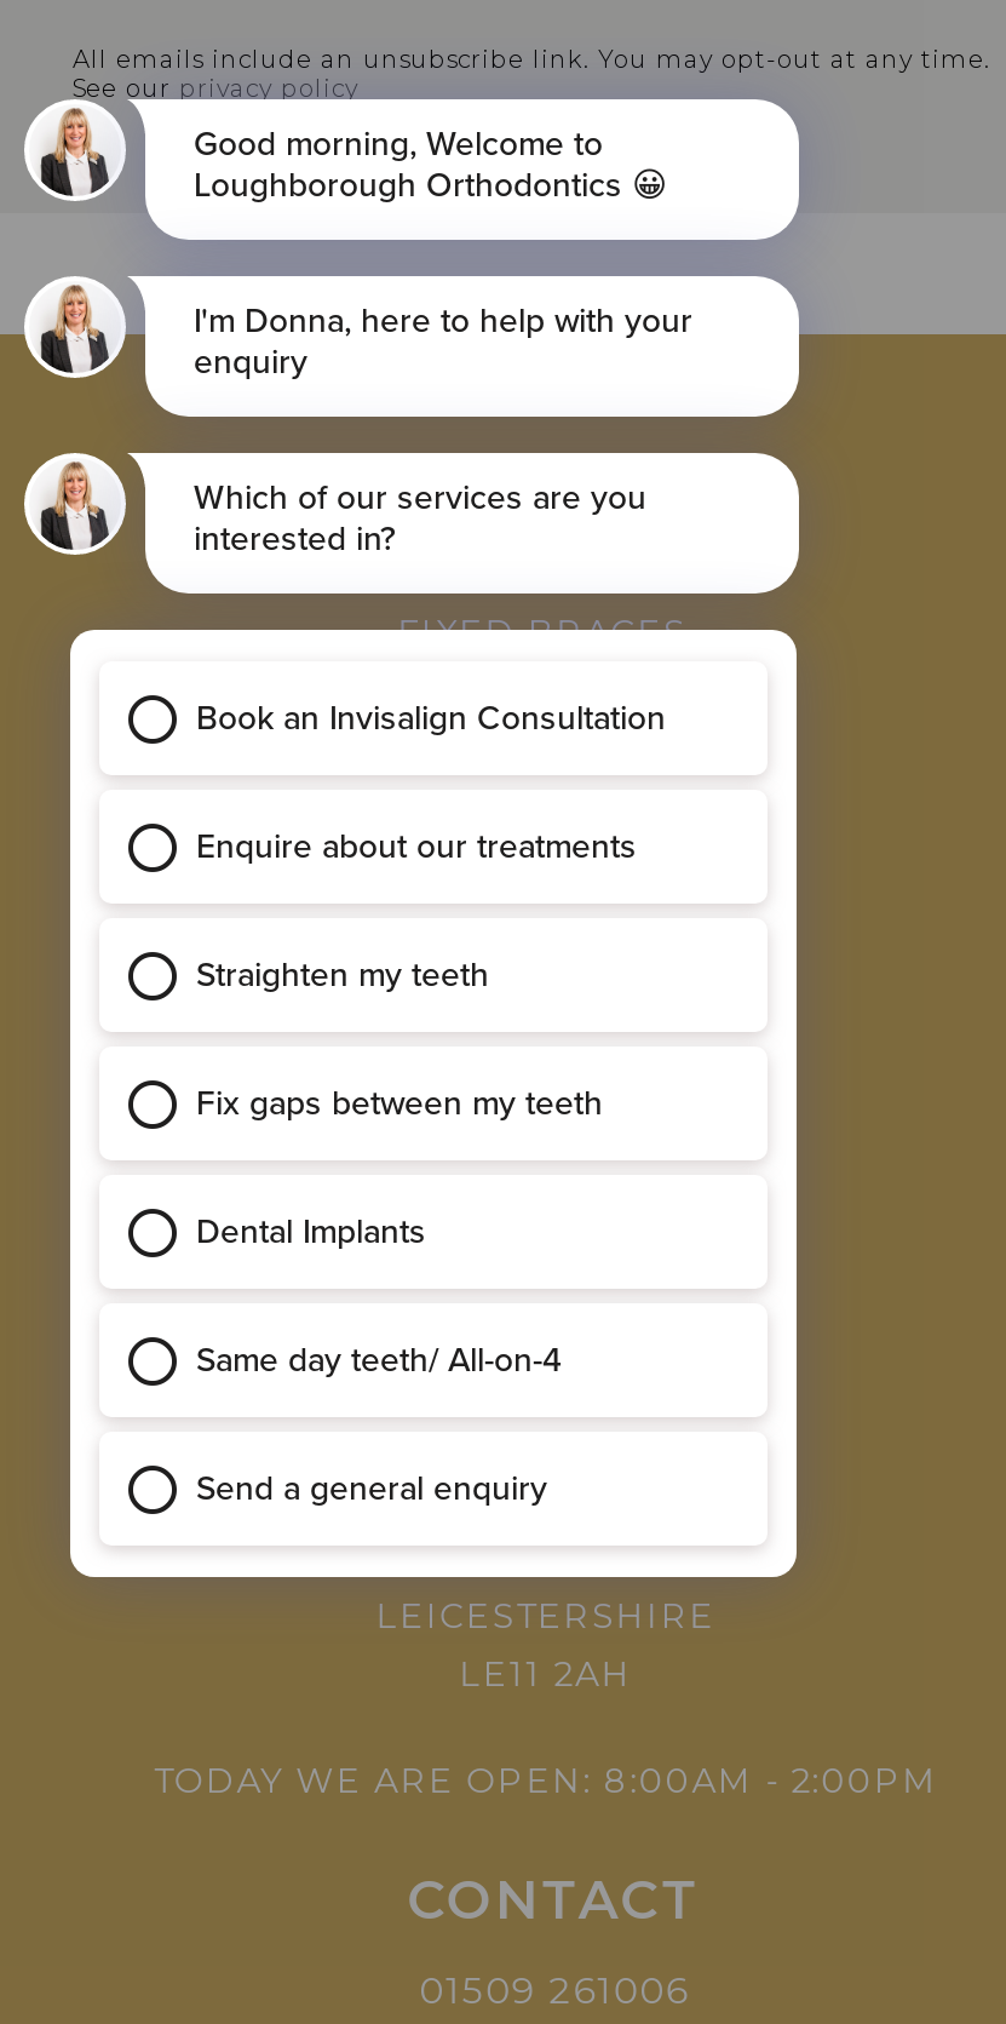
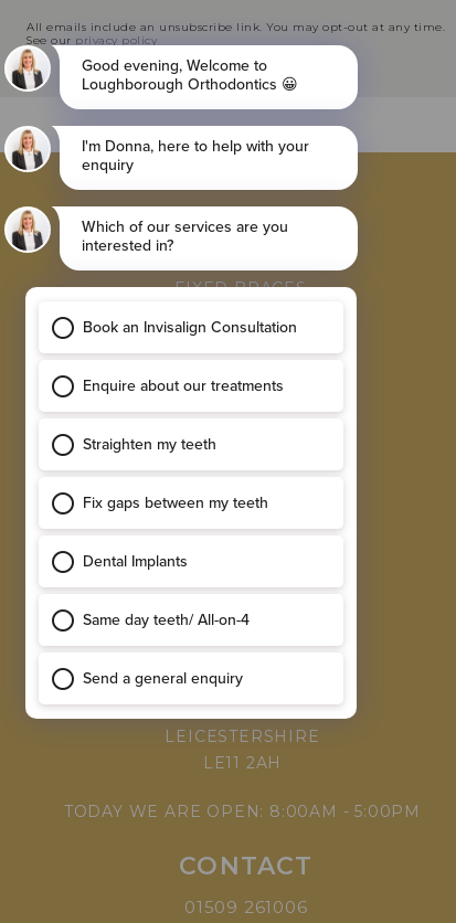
[153,1759,938,1802] TODAY WE ARE OPEN: 8:00AM - 2:00PM -> [64,802,421,821] TODAY WE ARE OPEN: 8:00AM - 5:00PM

